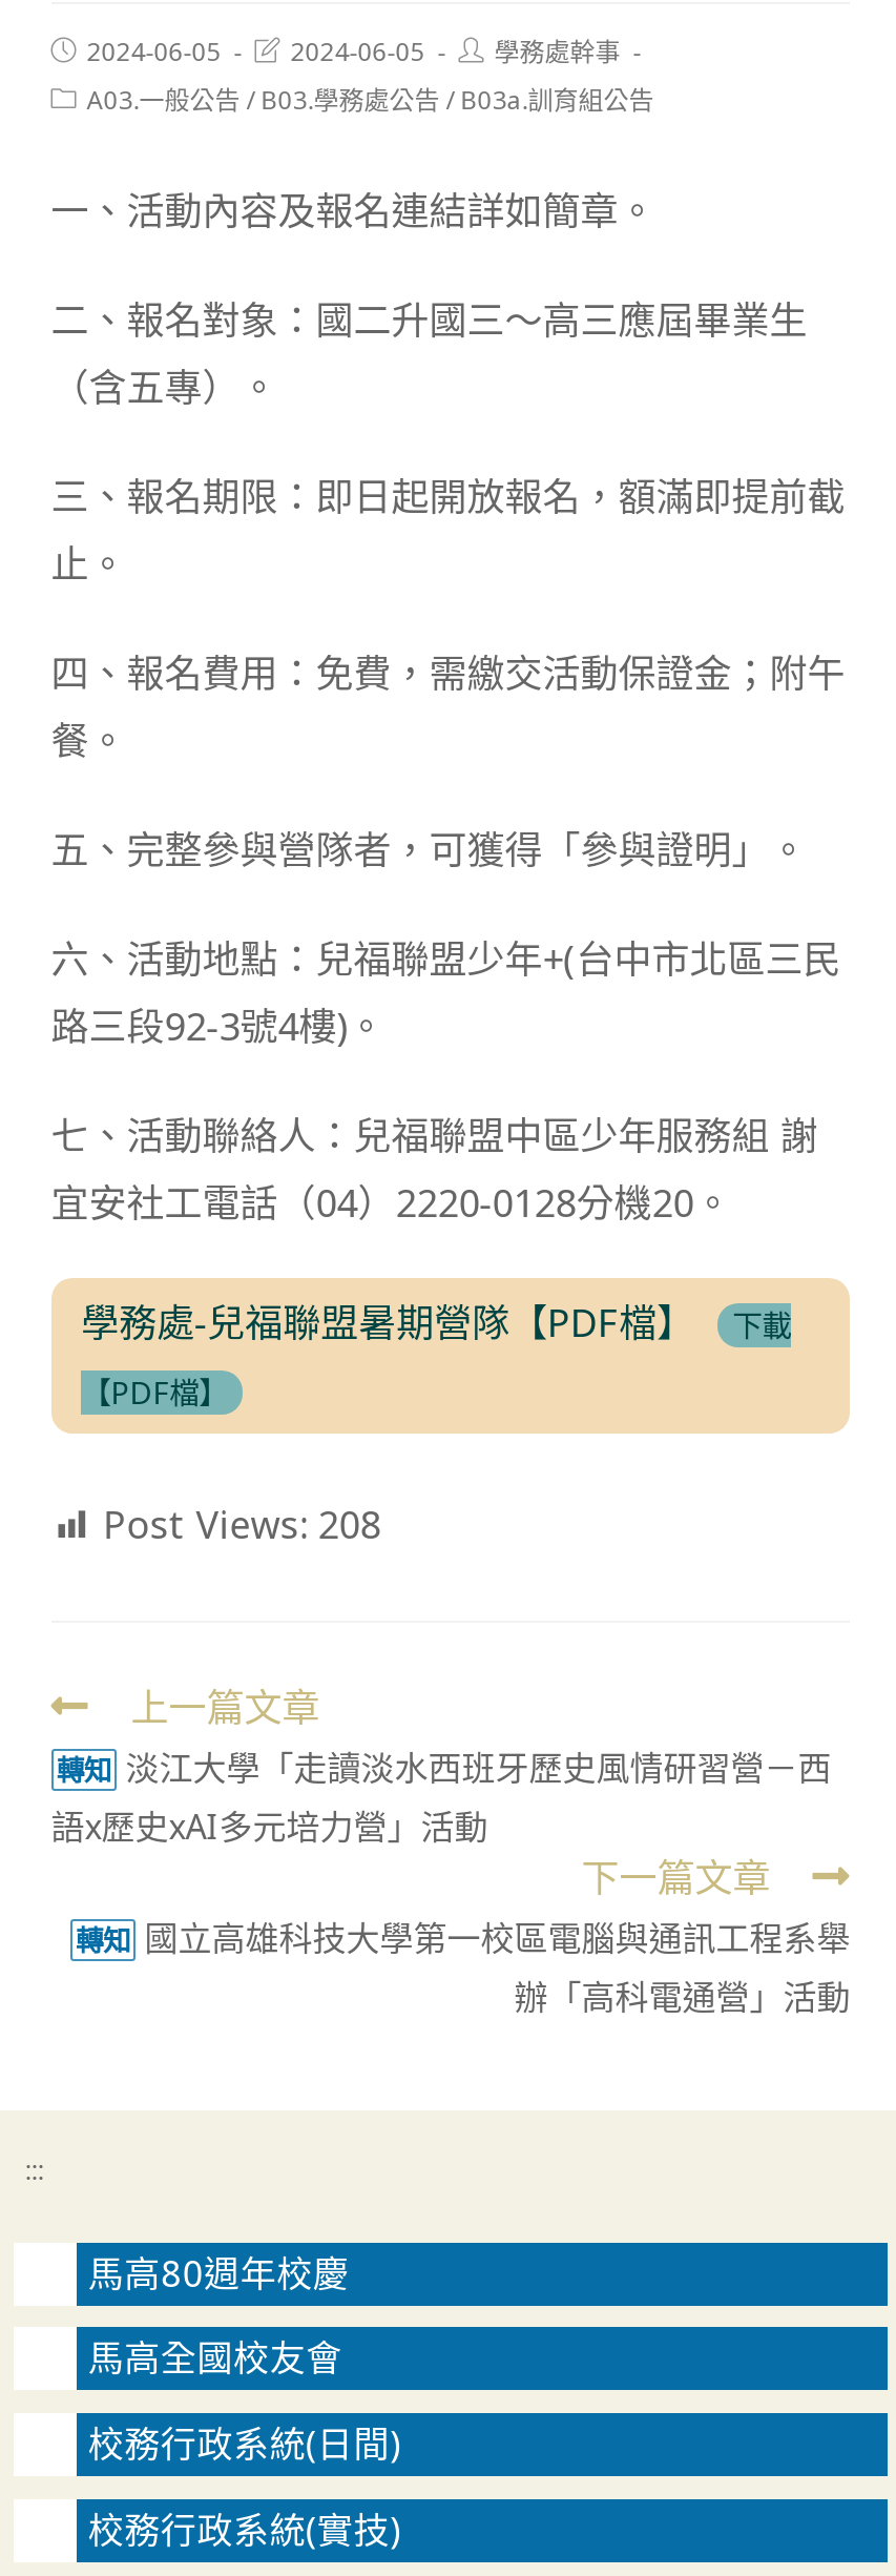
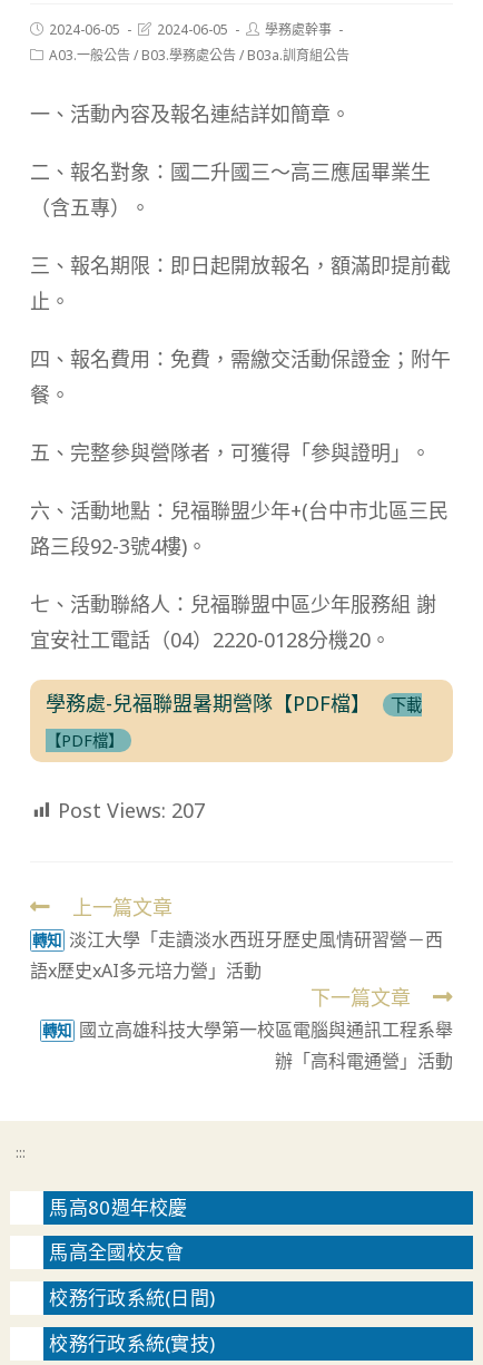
[104,1499,381,1550] Post Views: 208 -> [58,797,205,824] Post Views: 207

